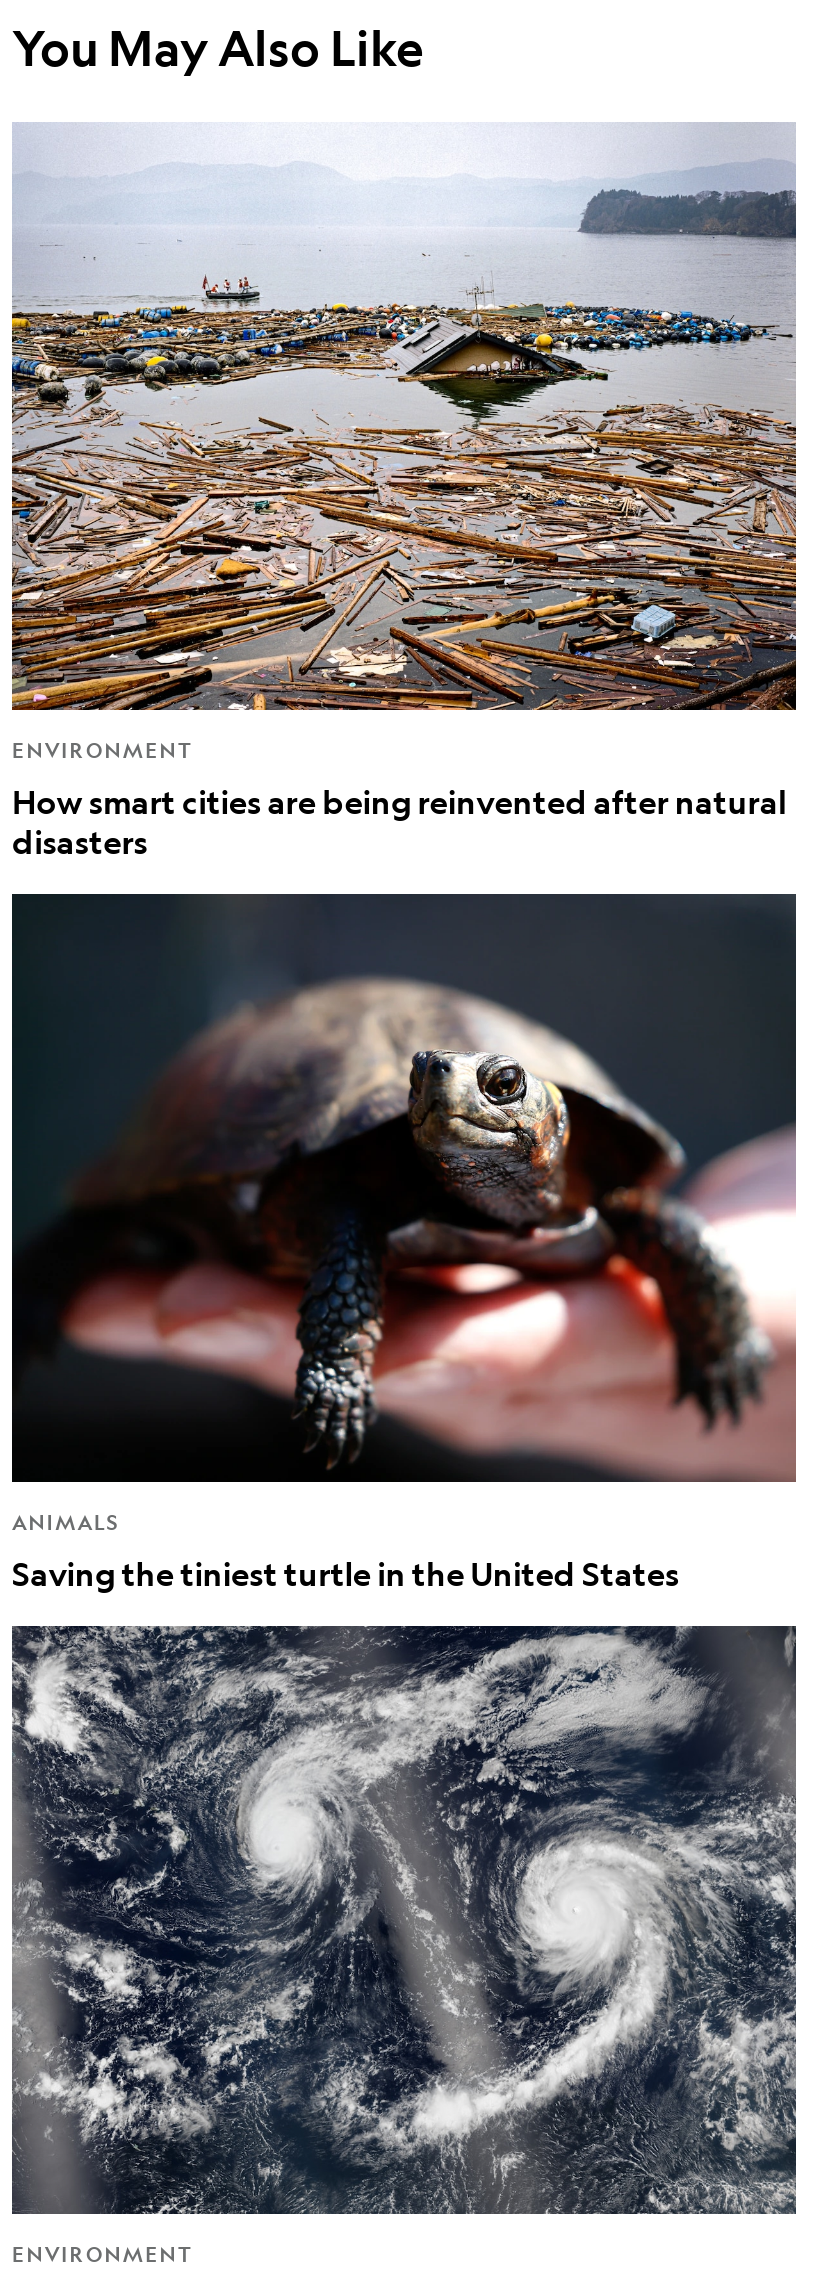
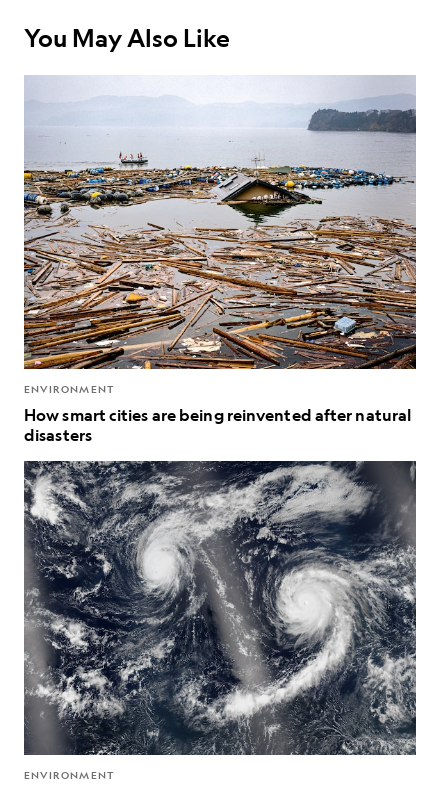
[12,894,798,1594] [image] | ANIMALS | Saving the tiniest turtle in the United States -> none

